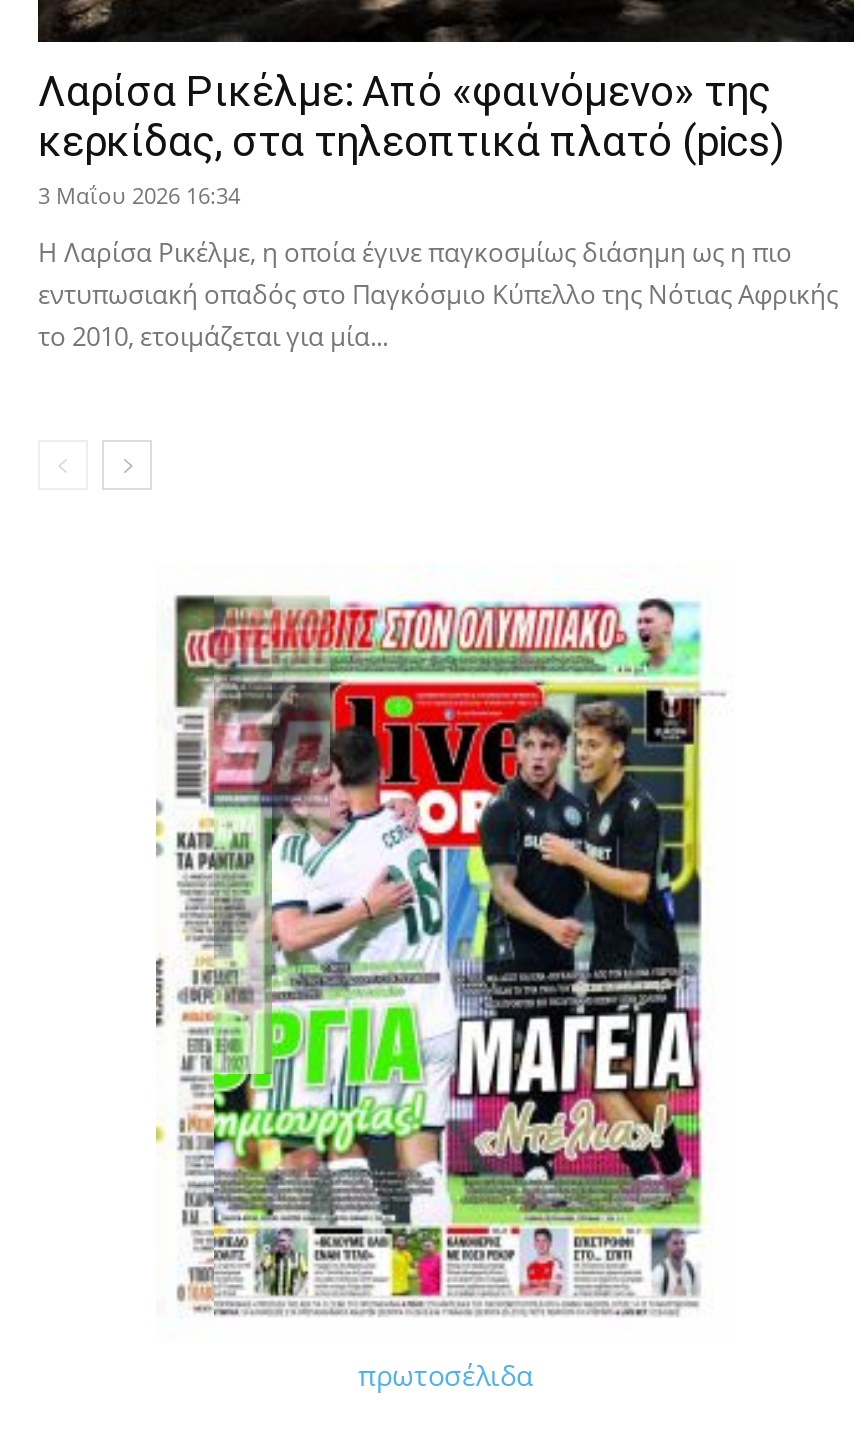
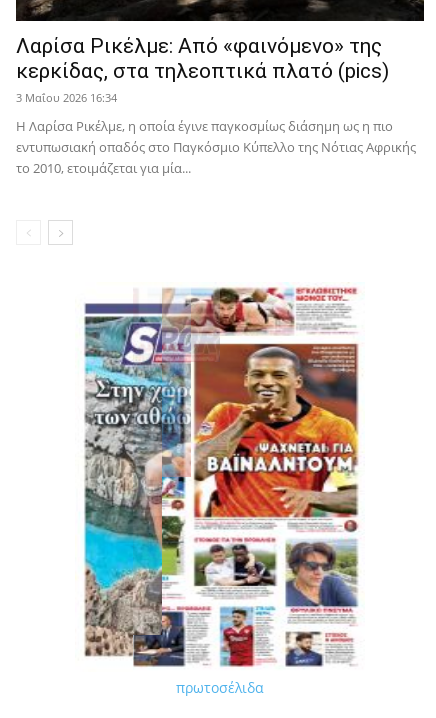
[154,574,722,1334] [image] -> [75,286,359,668] [image]

